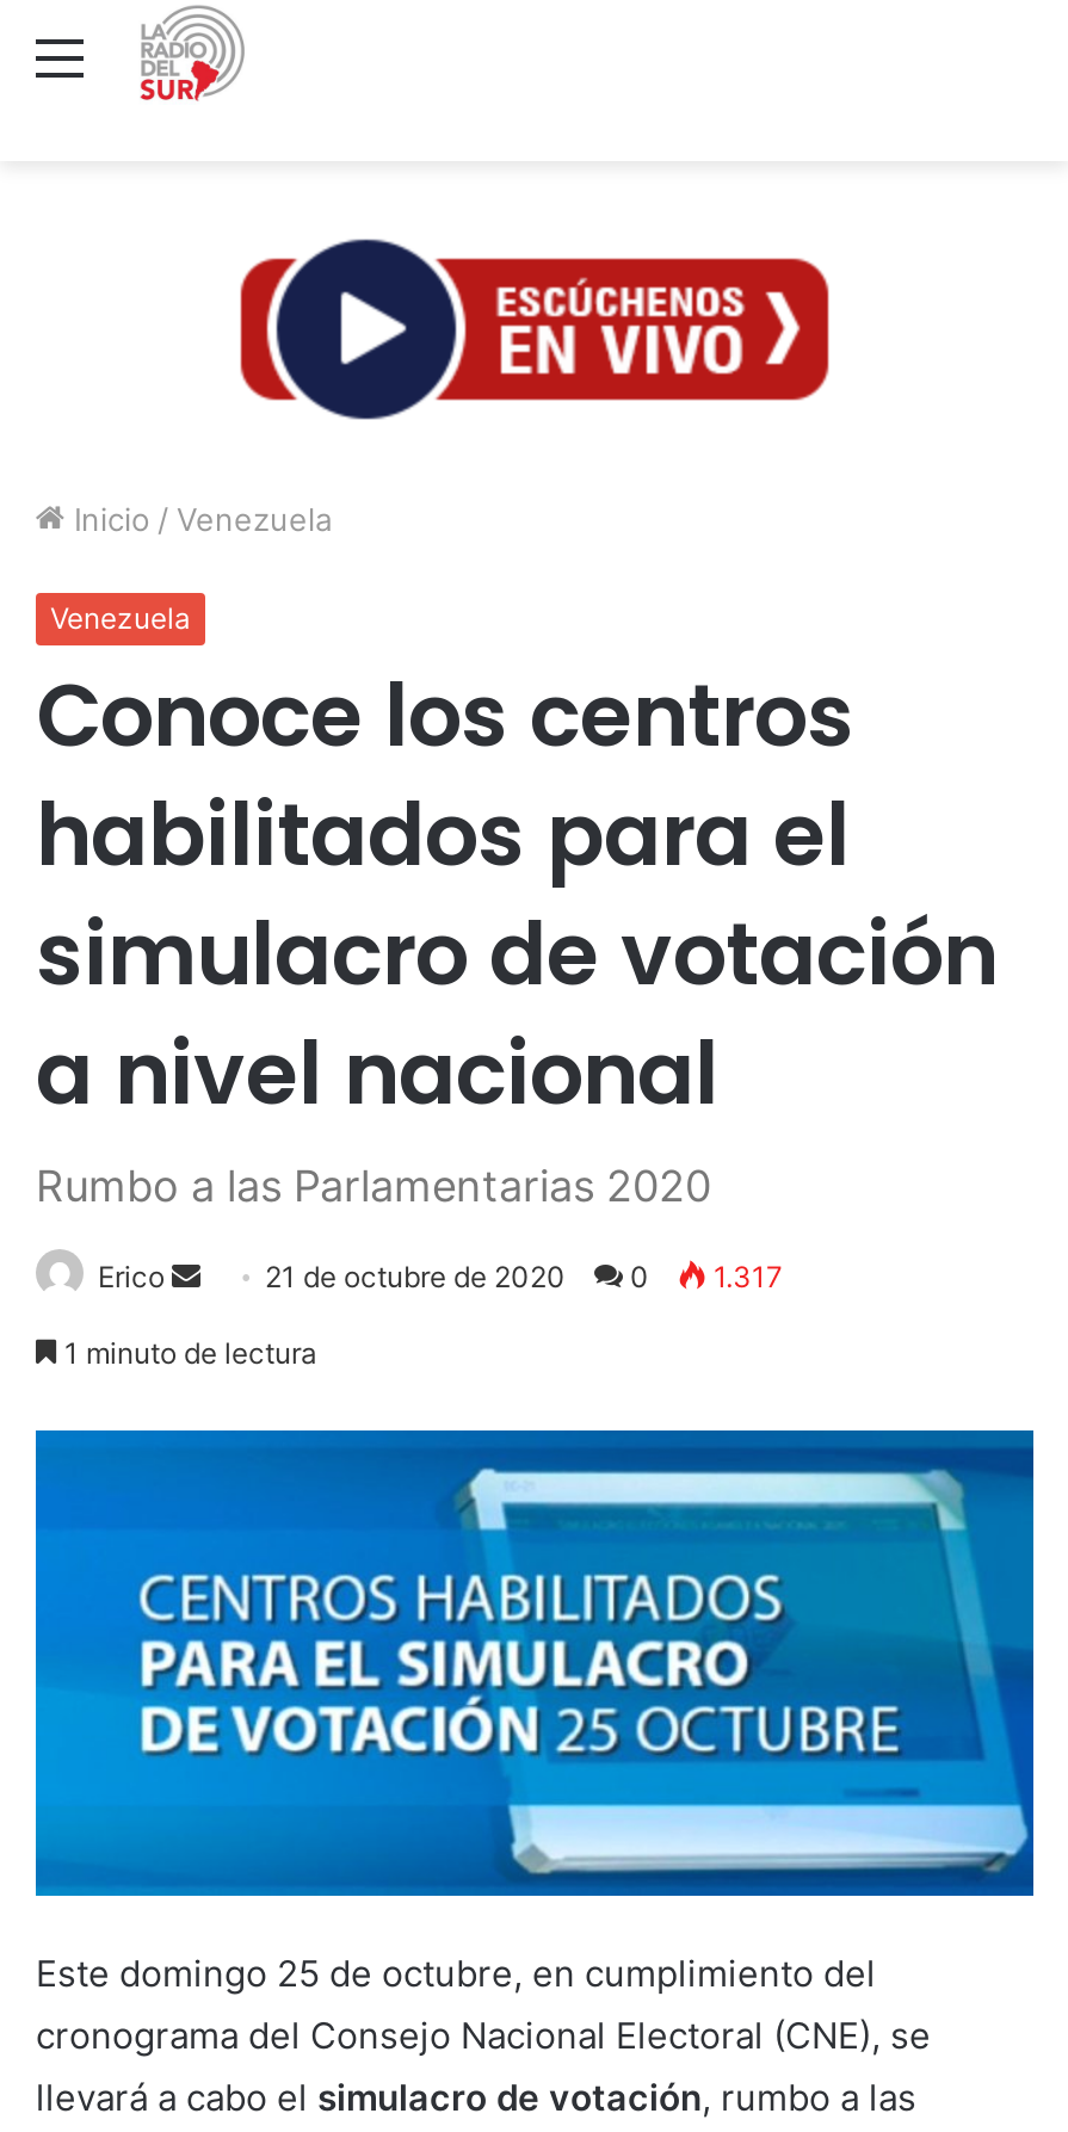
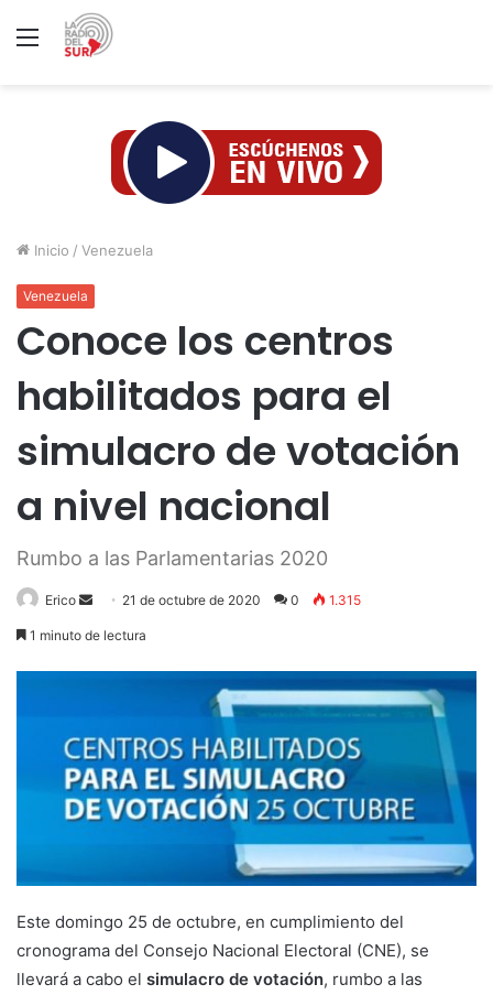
[706,1259,783,1294] 1.317 -> [326,592,361,608] 1.315

